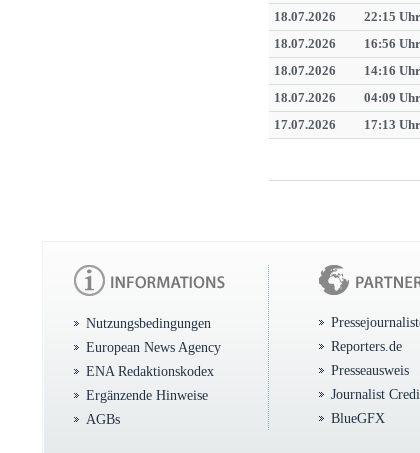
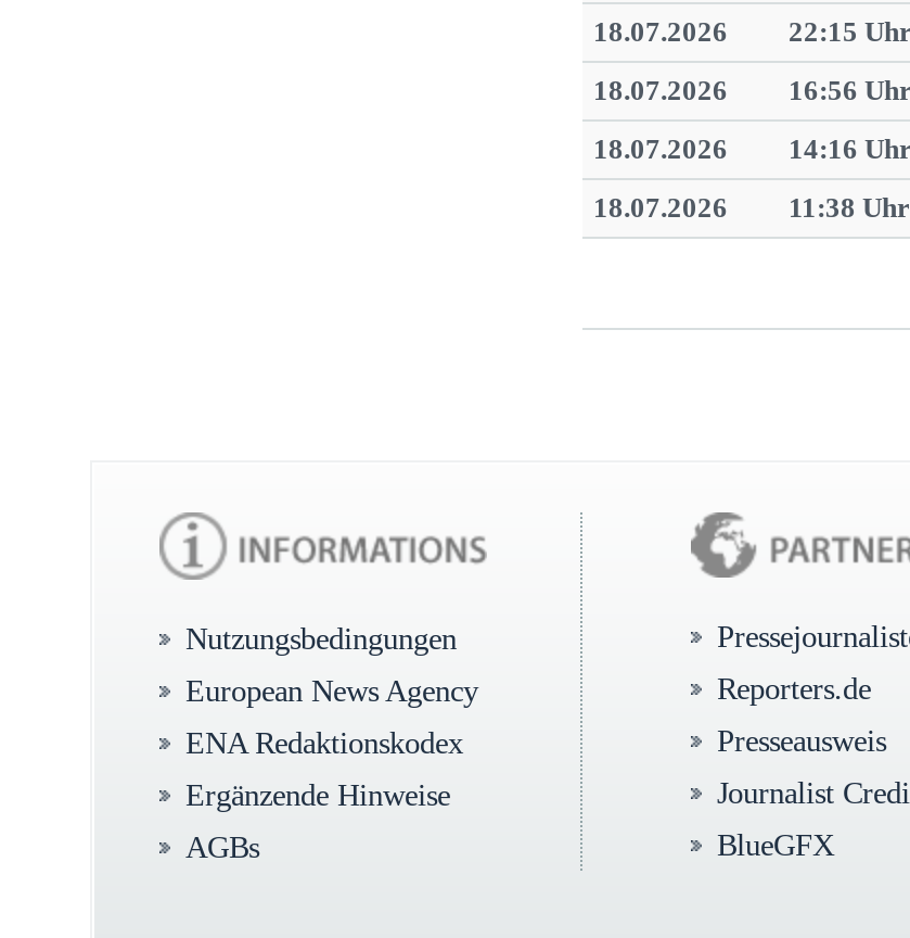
[274,90,420,132] 04:09 Uhr | 17.07.2026 | 17:13 Uhr -> [789,191,910,224] 11:38 Uhr

